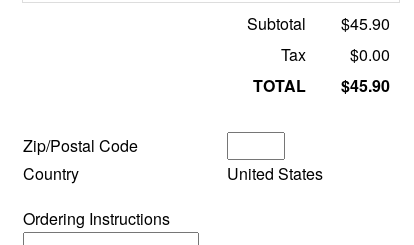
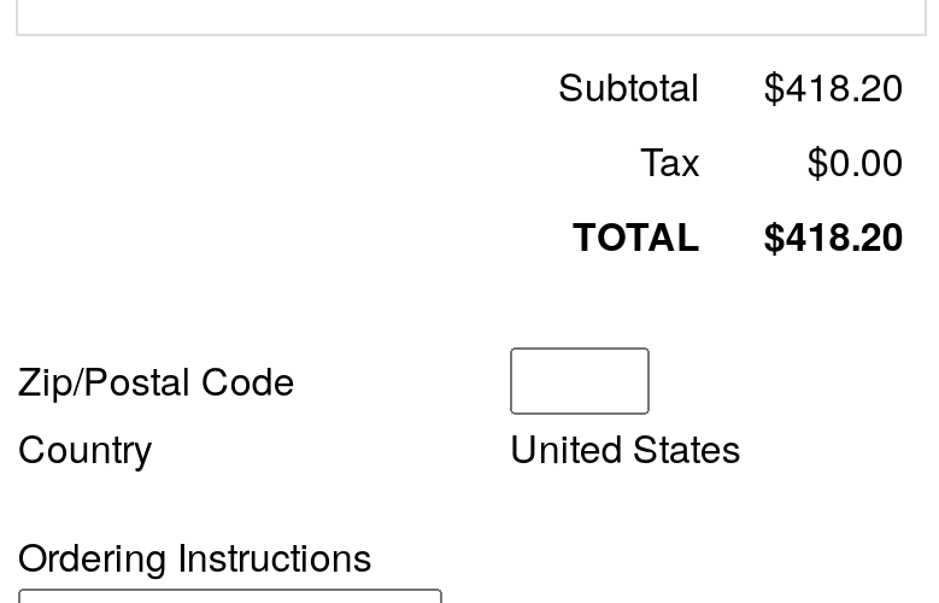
[247,12,390,35] Subtotal $45.90 -> [558,57,904,113] Subtotal $418.20
[253,74,390,97] TOTAL $45.90 -> [573,207,904,262] TOTAL $418.20

